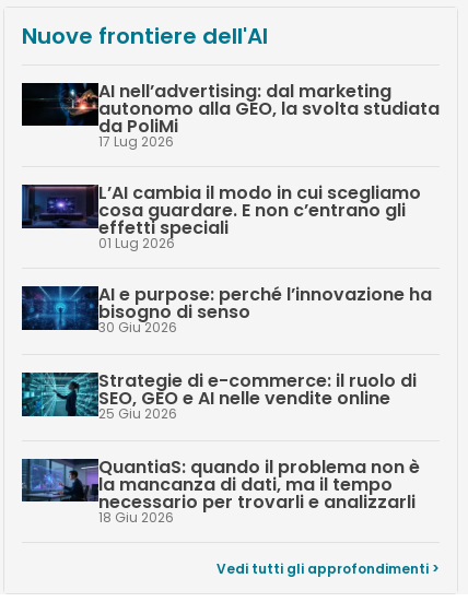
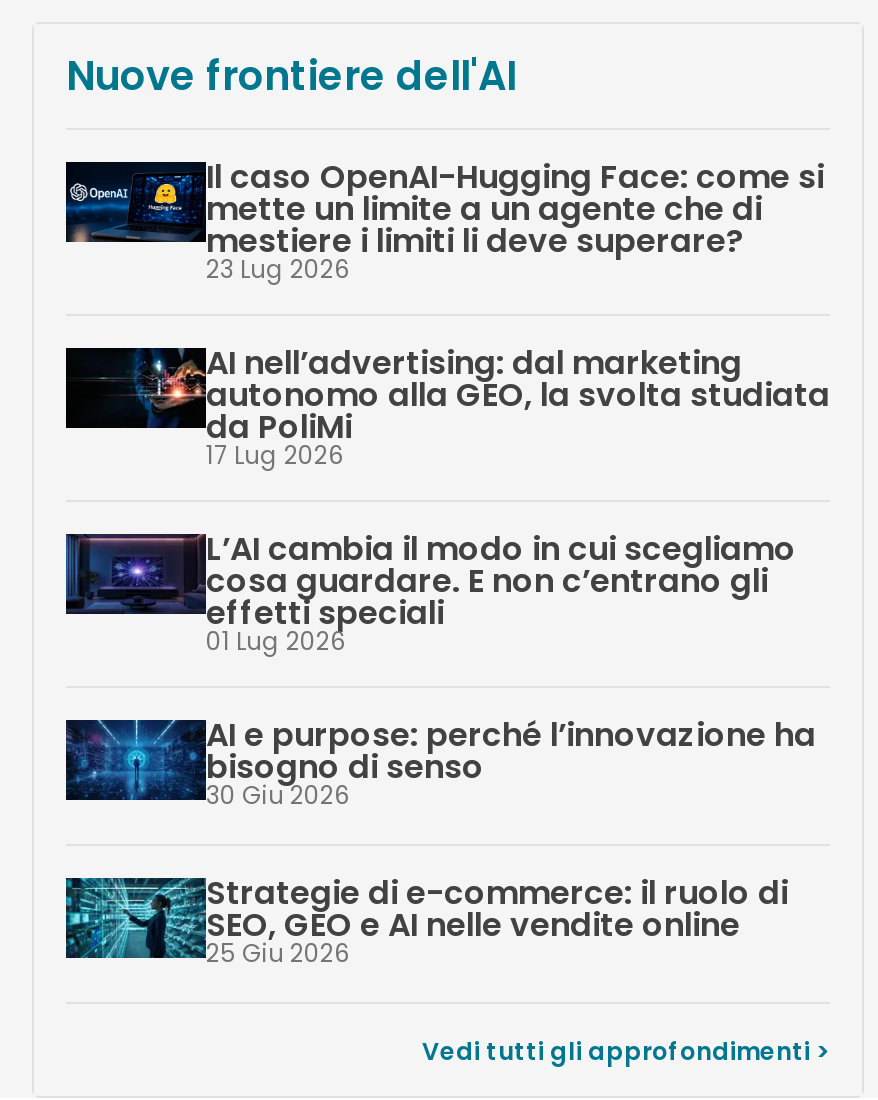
none -> [64,155,824,287] [image] | Il caso OpenAI-Hugging Face: come si | mette un limite a un agente che di | mestiere i limiti li deve superare? | 23 Lug 2026
moved [23,78,440,423] -> [68,341,830,971]: [image] | AI nell’advertising: dal marketing | autonomo alla GEO, la svolta studiata | ... | SEO, GEO e AI nelle vendite online | 25 Giu 2026
[21,454,420,526] [image] | QuantiaS: quando il problema non è | la mancanza di dati, ma il tempo | necessario per trovarli e analizzarli | 18 Giu 2026 -> none

